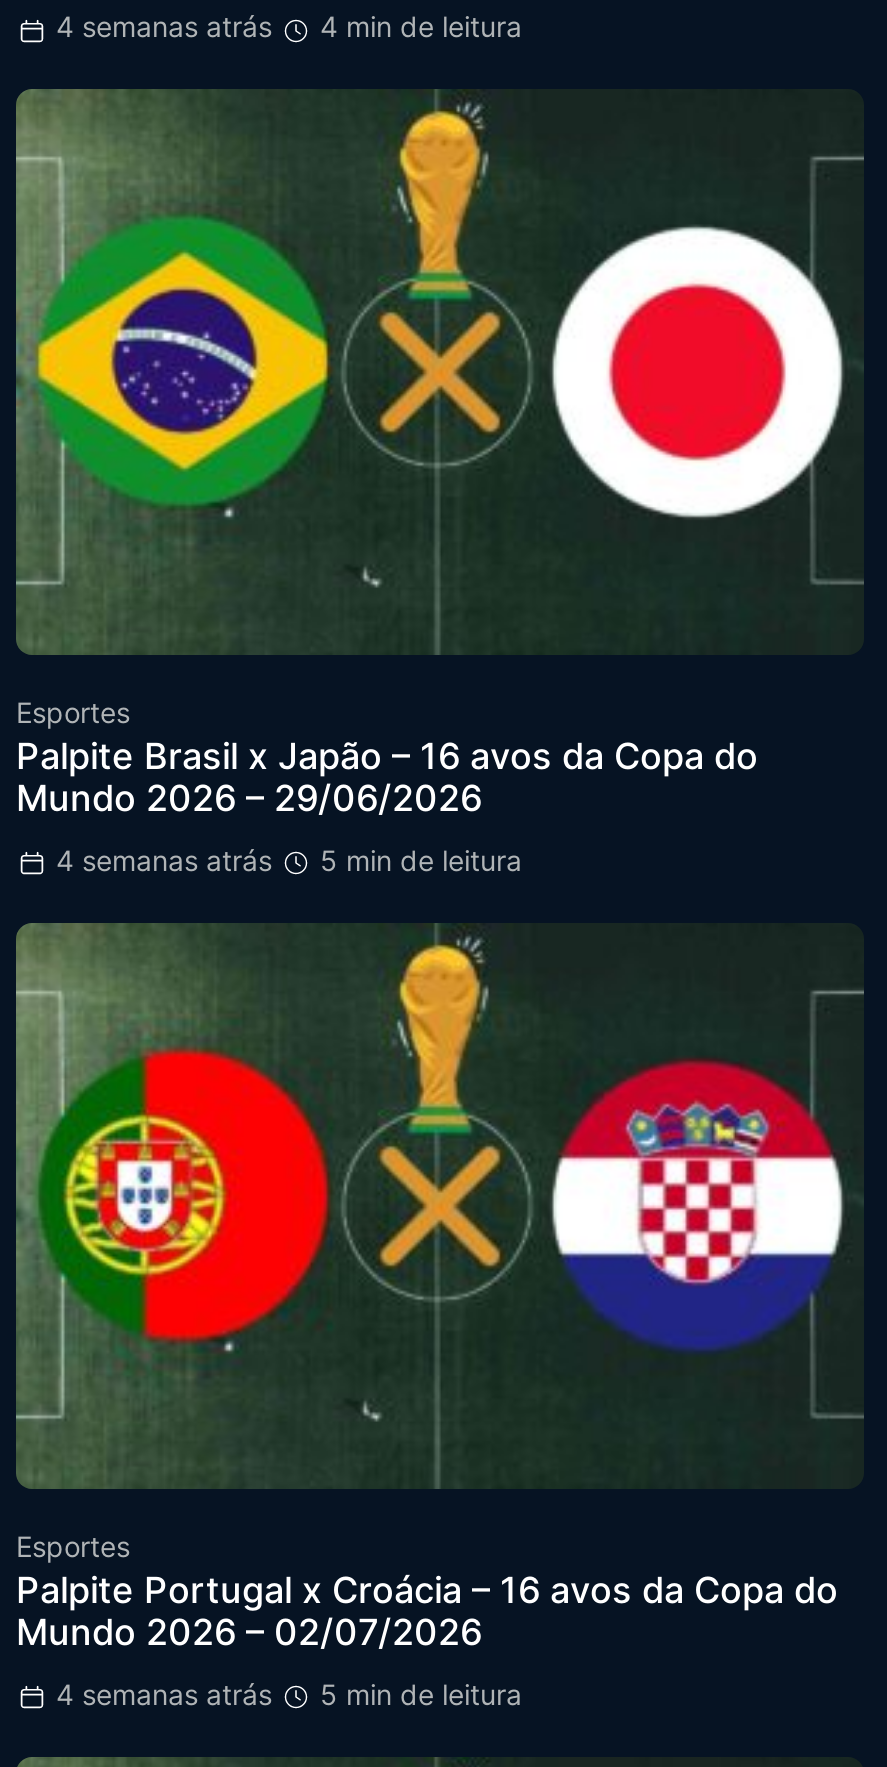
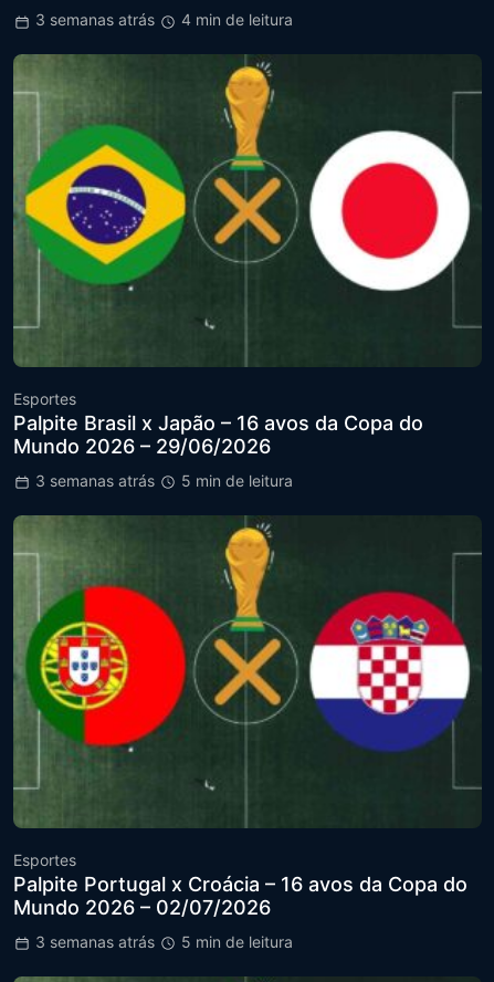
[48,10,280,44] 4 semanas atrás -> [31,10,159,29] 3 semanas atrás
[48,843,280,877] 4 semanas atrás -> [31,471,159,490] 3 semanas atrás
[48,1676,280,1710] 4 semanas atrás -> [31,932,159,951] 3 semanas atrás

